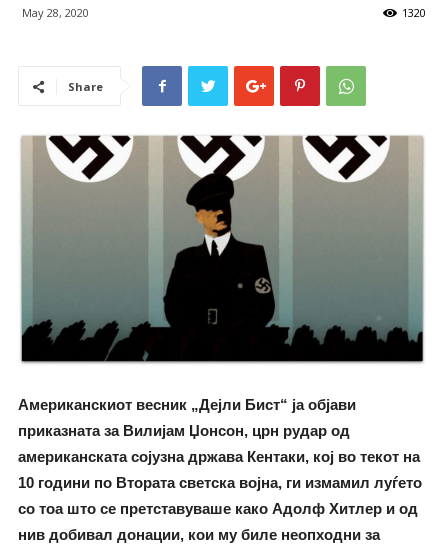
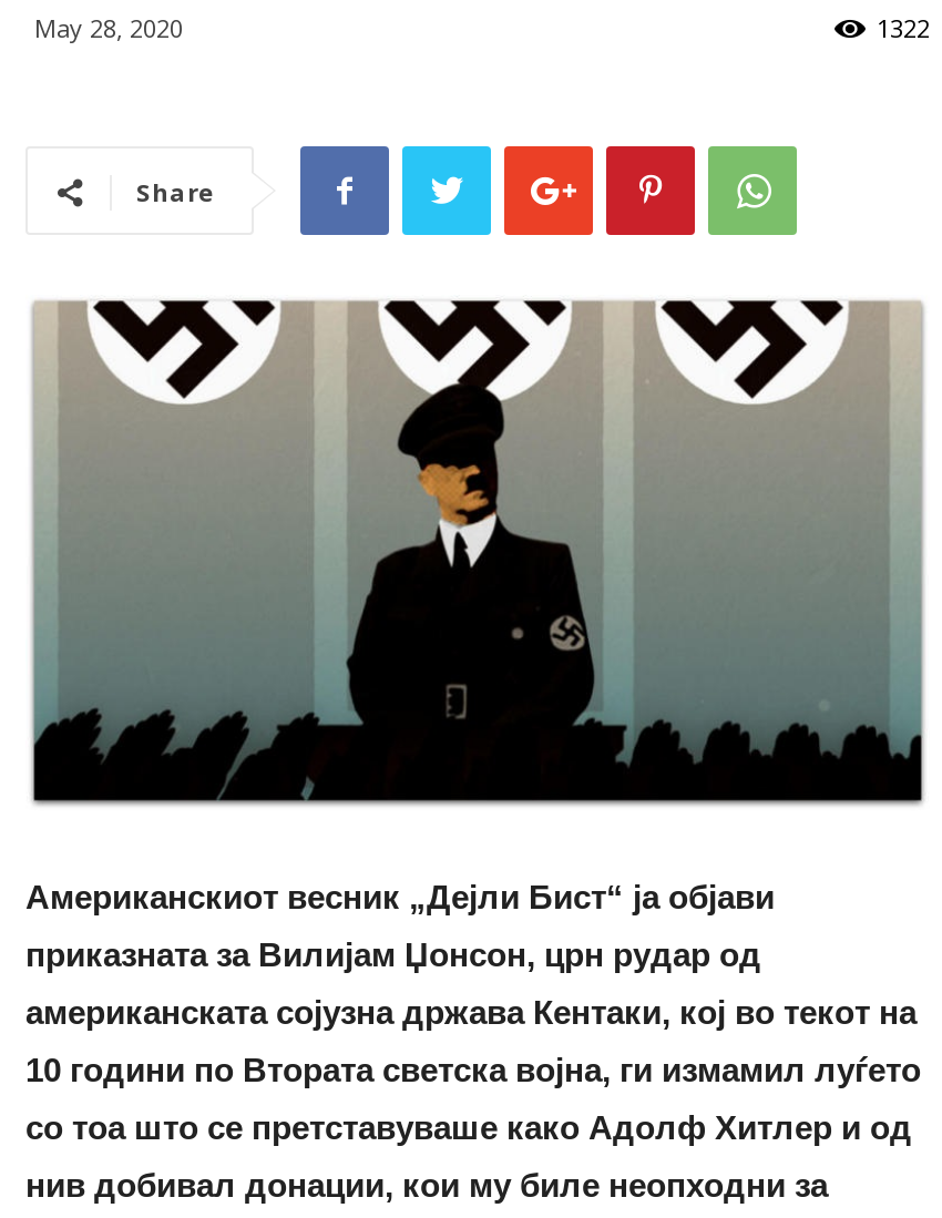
[402,5,426,20] 1320 -> [877,11,930,44] 1322

